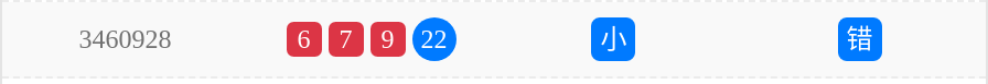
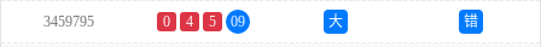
[79,24,627,55] 3460928 | 6 | 7 | 9 | 22 | 小 -> [43,13,343,30] 3459795 | 0 | 4 | 5 | 09 | 大

